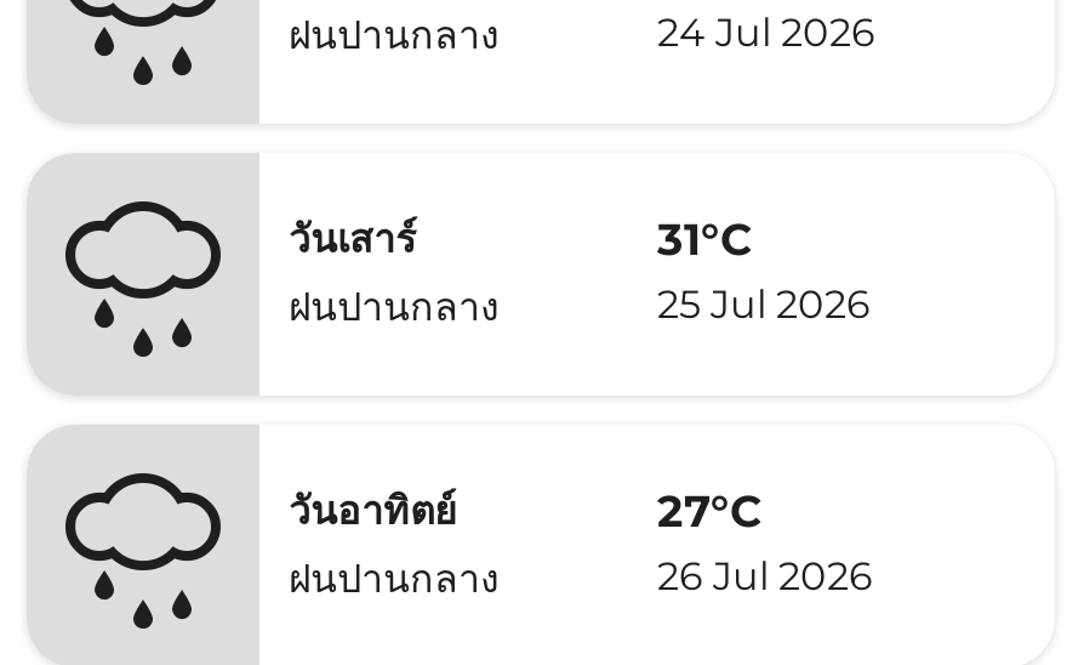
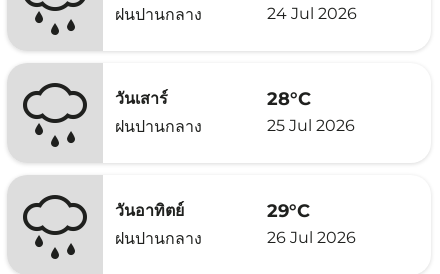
[657,212,752,266] 31°C -> [267,87,311,109] 28°C
[657,484,761,538] 27°C -> [267,199,310,221] 29°C

